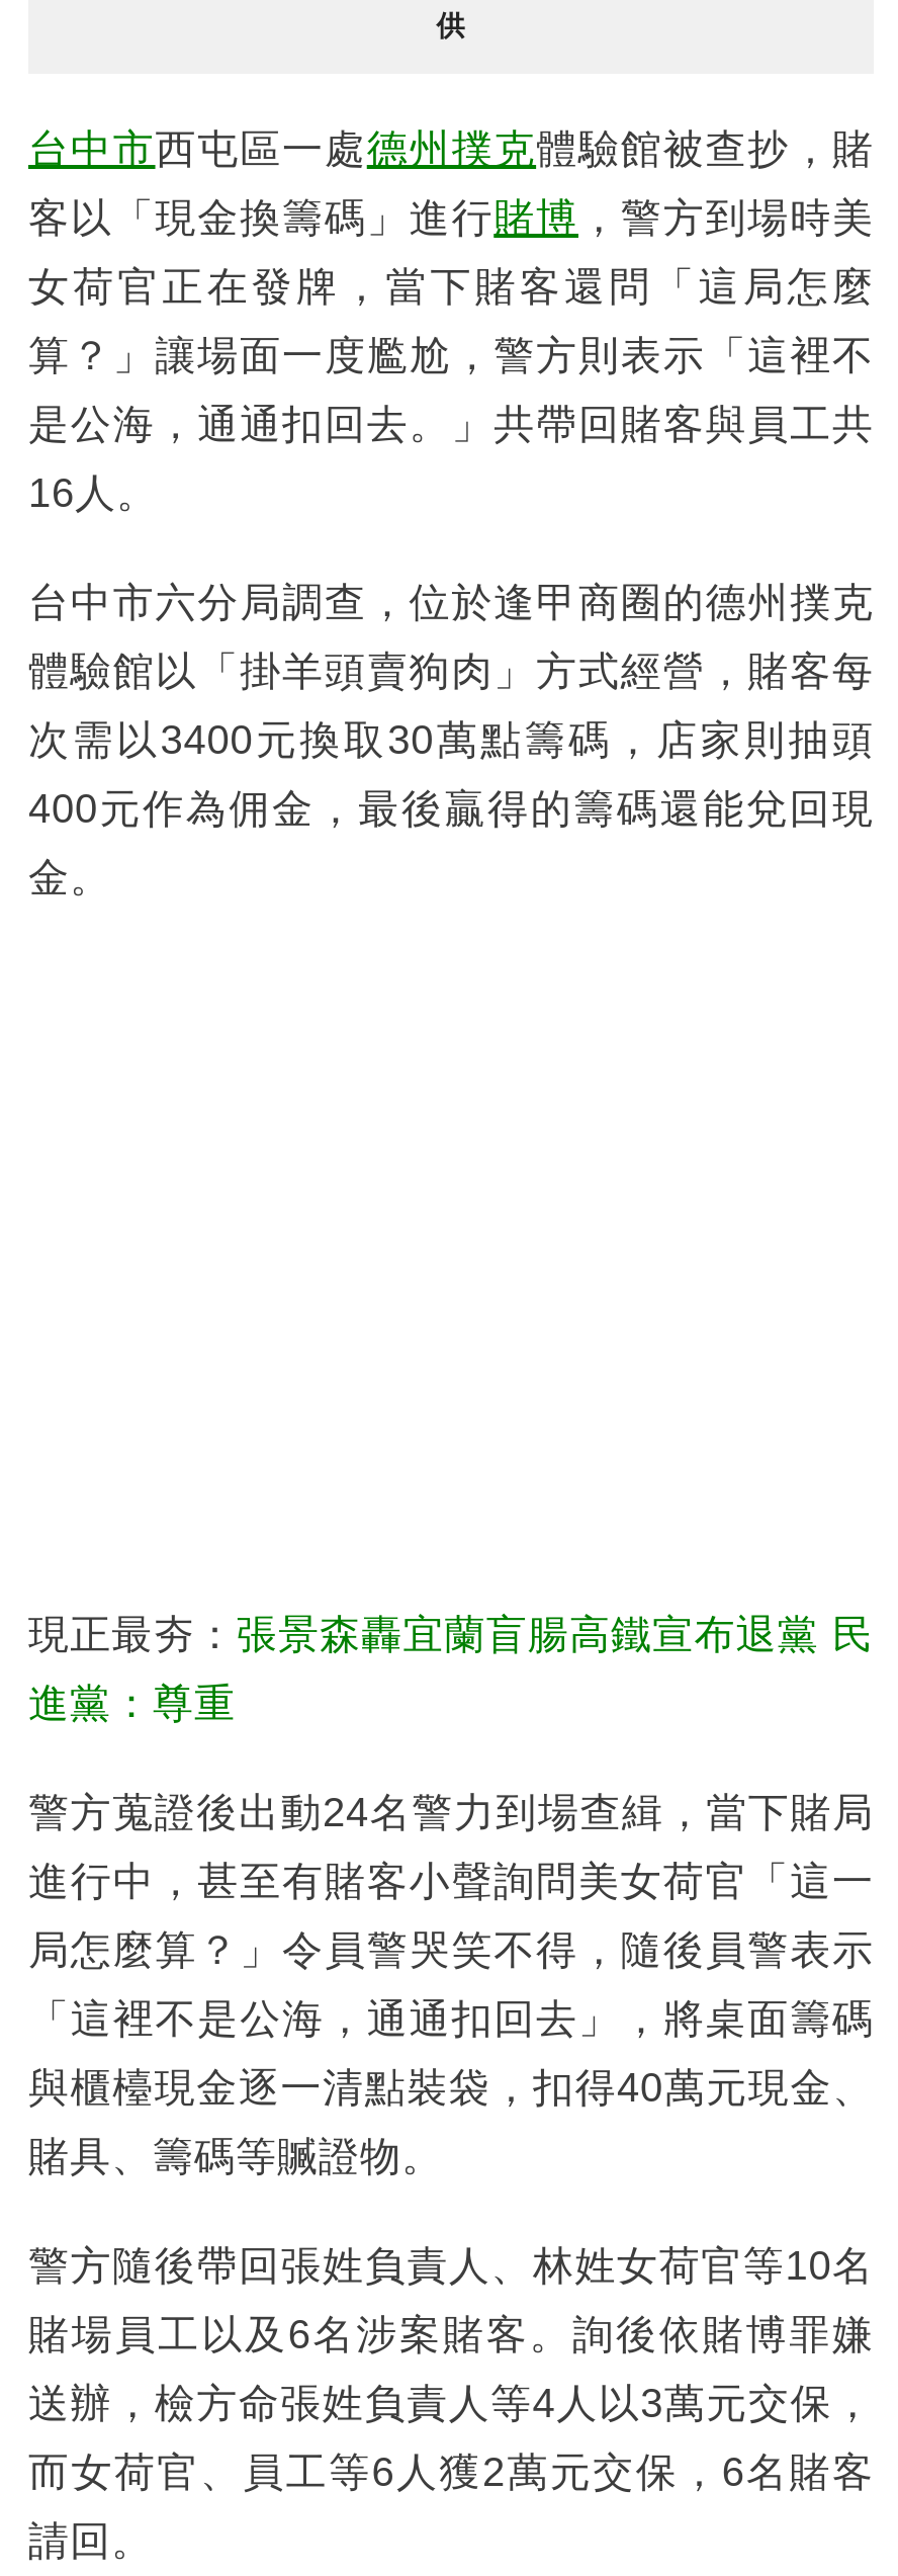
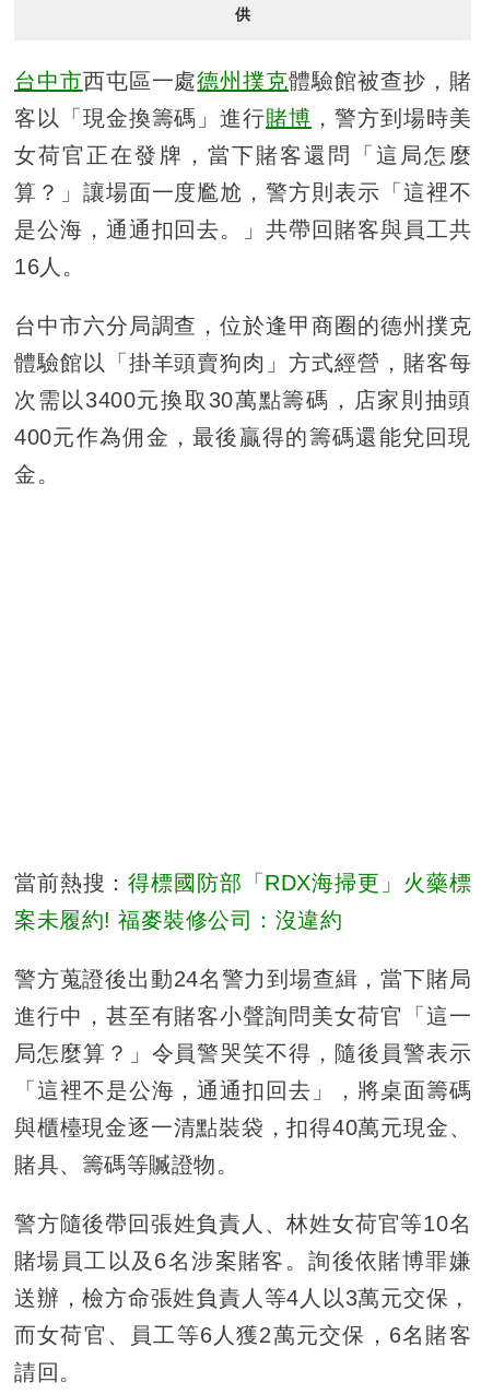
[28,1611,874,1656] 現正最夯：張景森轟宜蘭盲腸高鐵宣布退黨 民 -> [14,870,471,894] 當前熱搜：得標國防部「RDX海掃更」火藥標
[28,1680,236,1724] 進黨：尊重 -> [14,908,342,932] 案未履約! 福麥裝修公司：沒違約

